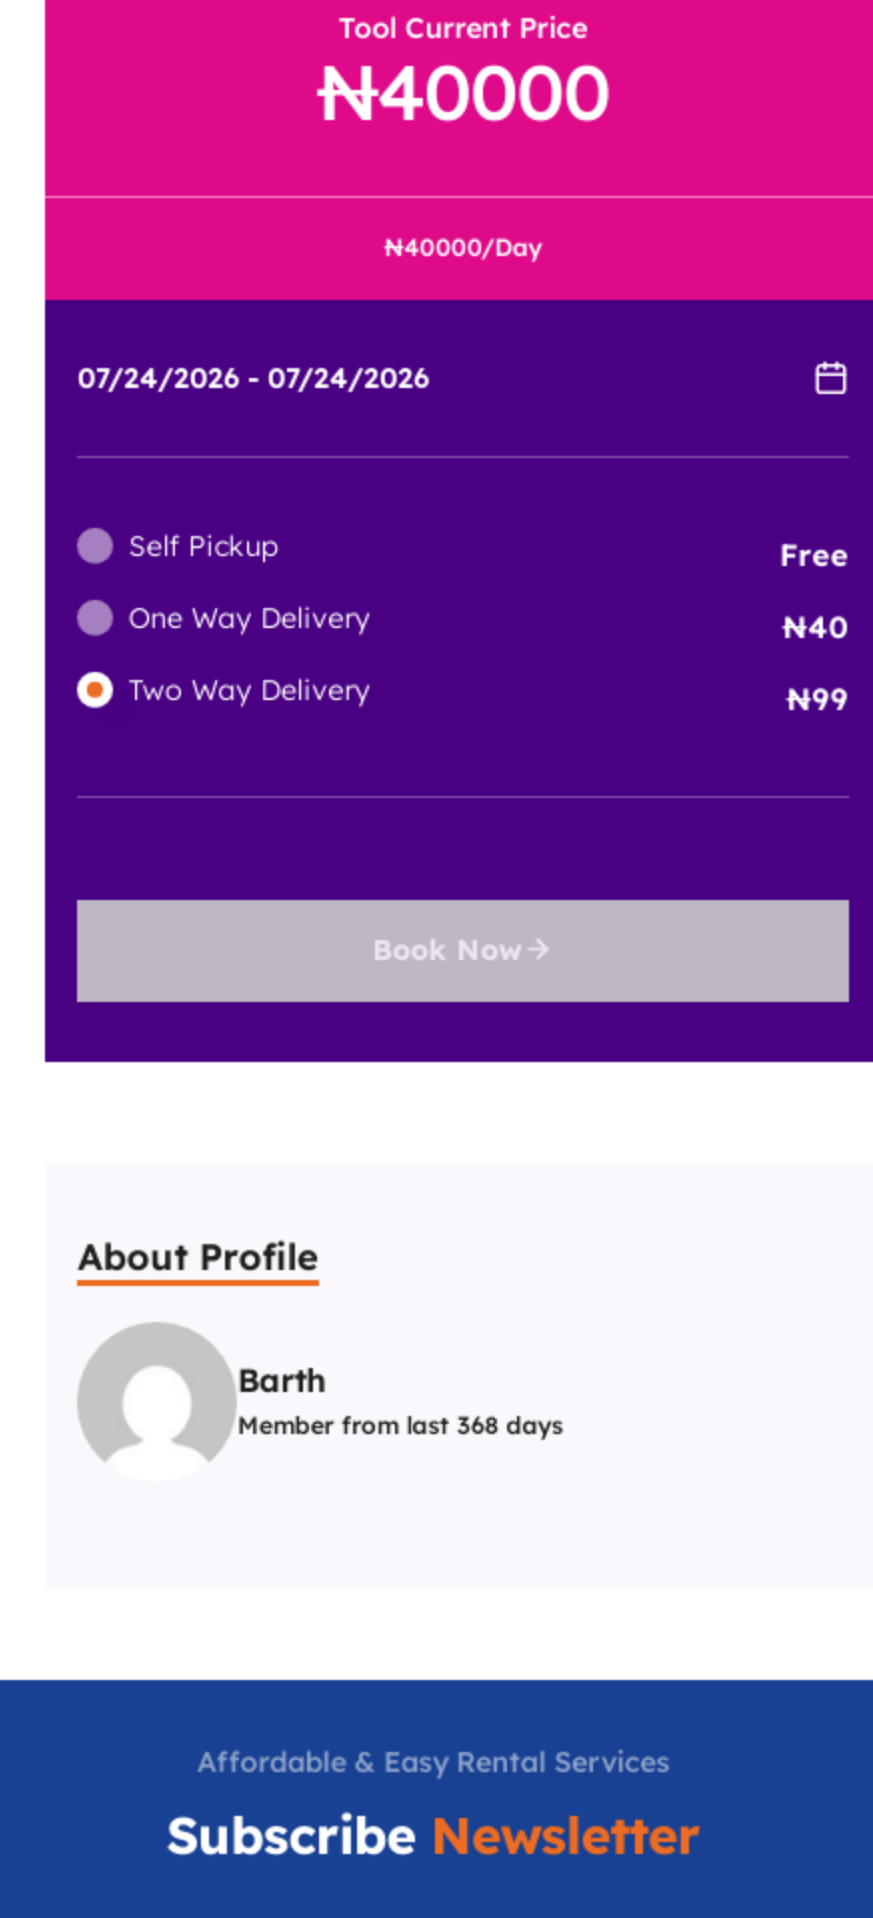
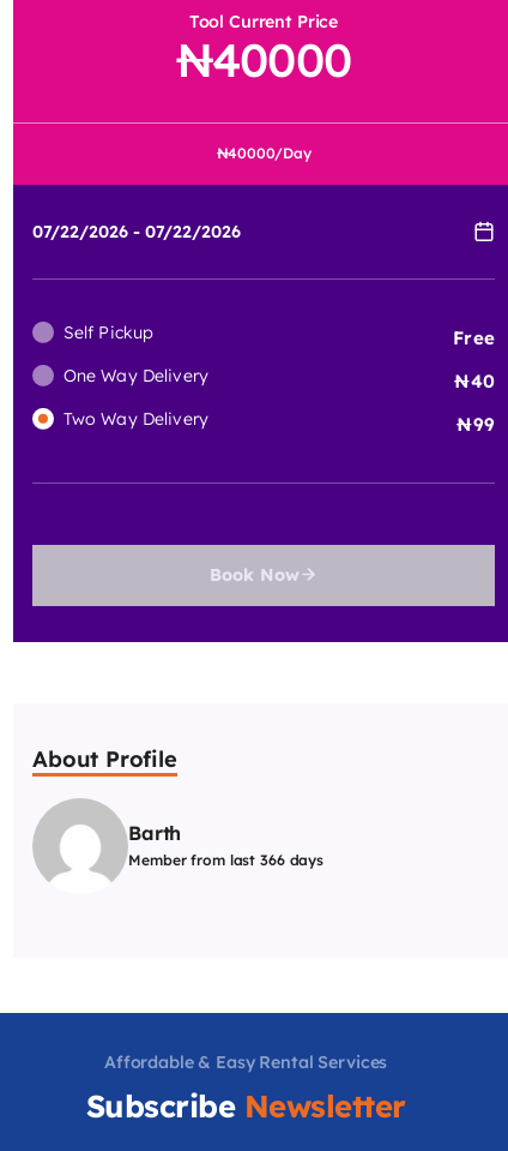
[237,1411,563,1441] Member from last 368 days -> [128,852,324,870] Member from last 366 days

